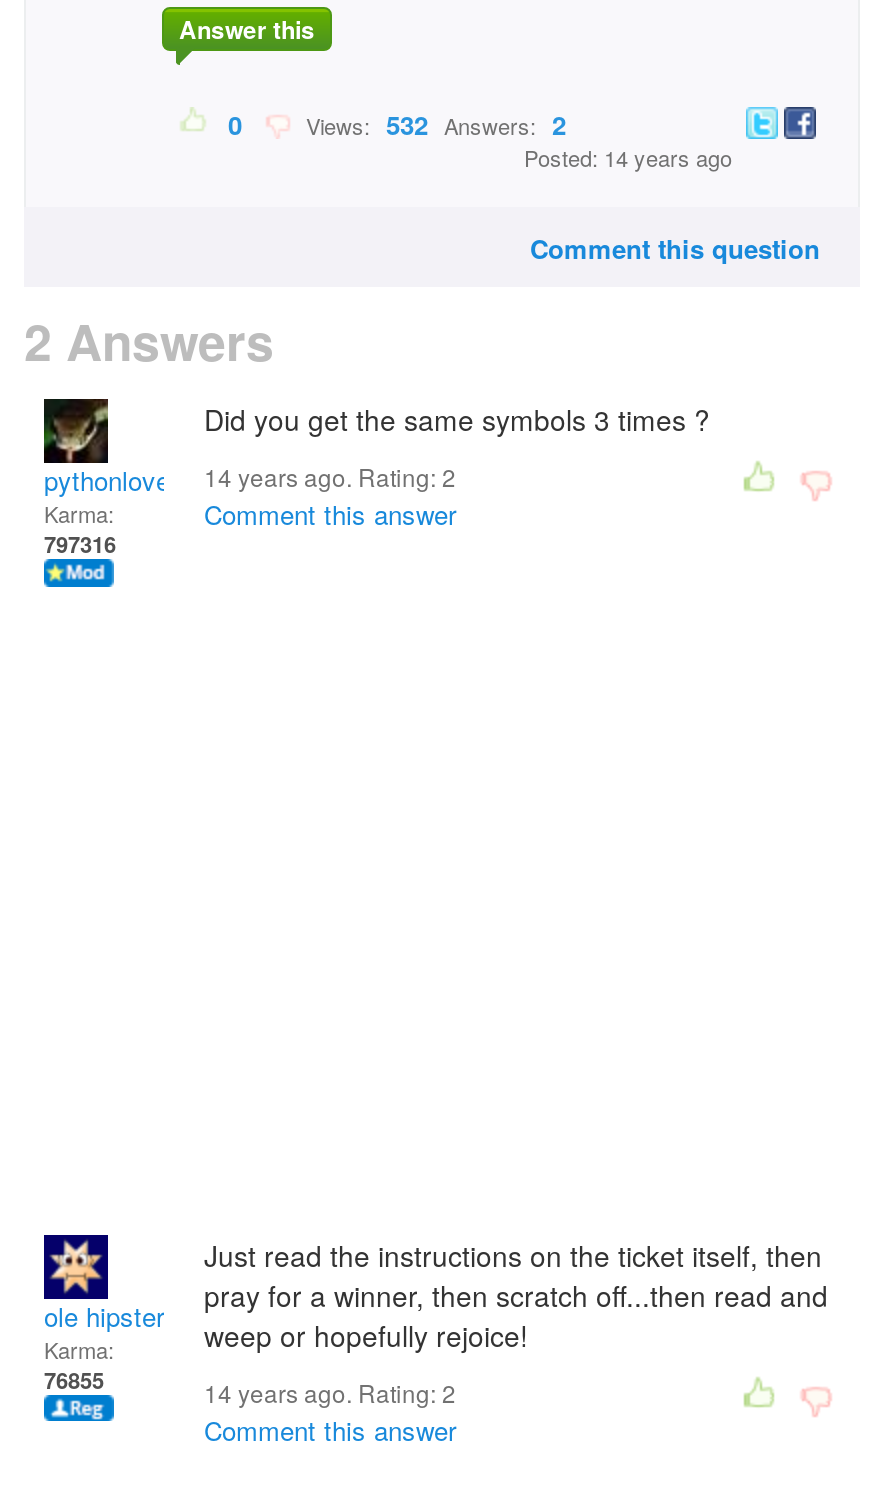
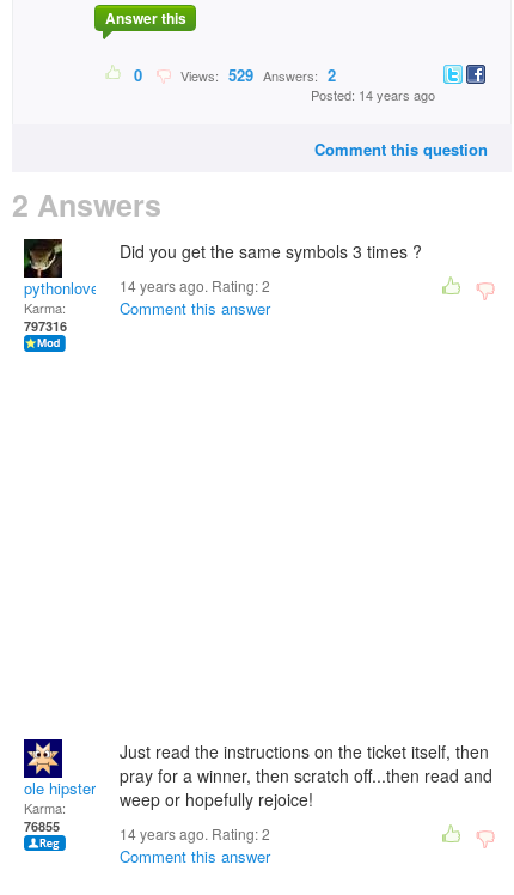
[294,105,566,143] Views: 532 Answers: 2 -> [173,64,336,86] Views: 529 Answers: 2

